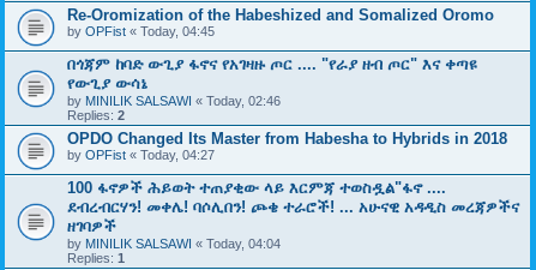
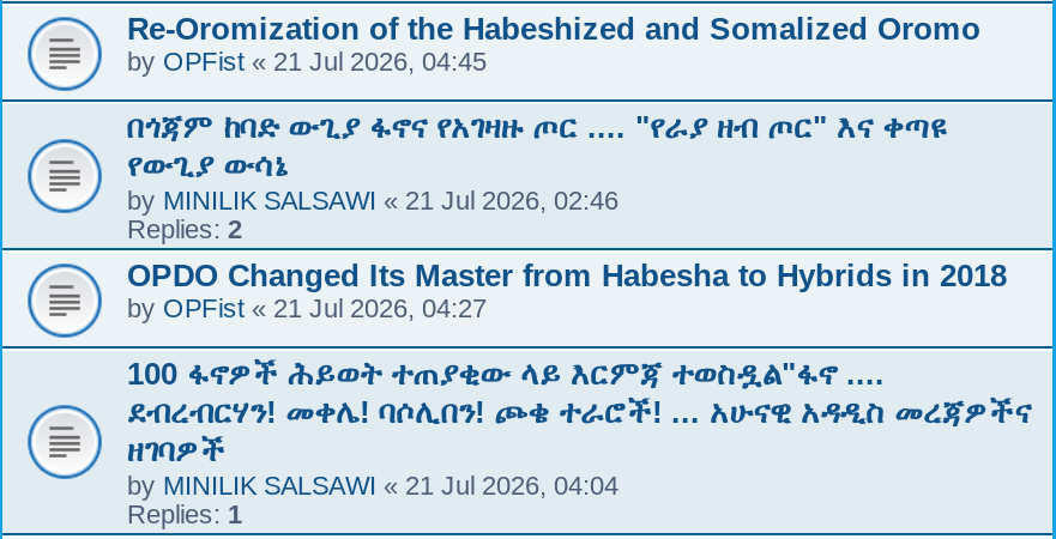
[67,24,215,38] by OPFist « Today, 04:45 -> [127,47,487,76] by OPFist « 21 Jul 2026, 04:45
[67,93,281,108] by MINILIK SALSAWI « Today, 02:46 -> [127,186,618,215] by MINILIK SALSAWI « 21 Jul 2026, 02:46
[67,147,215,162] by OPFist « Today, 04:27 -> [127,294,487,322] by OPFist « 21 Jul 2026, 04:27
[67,236,281,250] by MINILIK SALSAWI « Today, 04:04 -> [127,471,618,500] by MINILIK SALSAWI « 21 Jul 2026, 04:04

